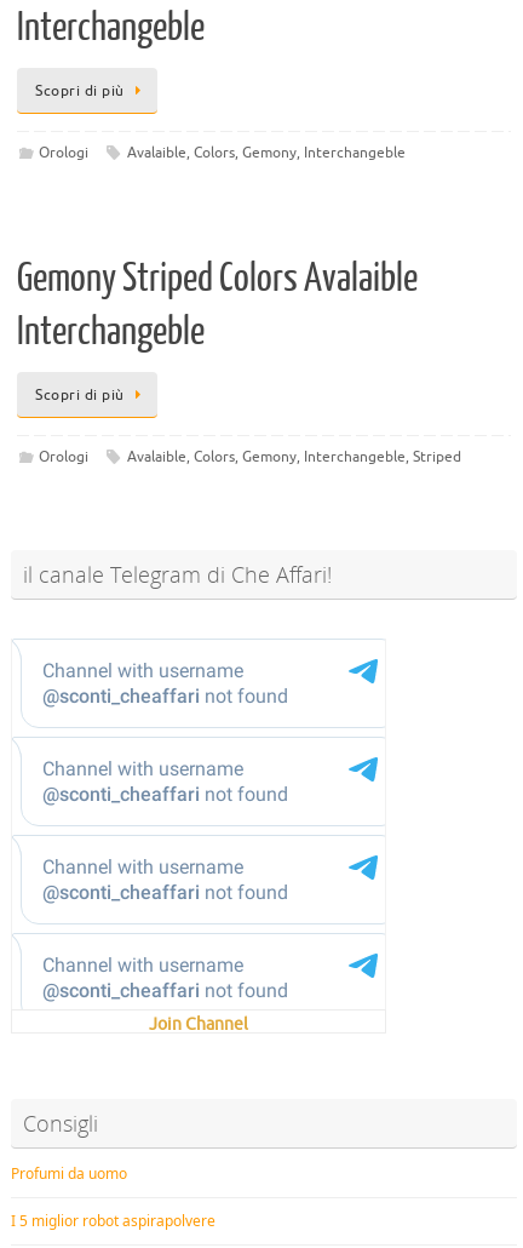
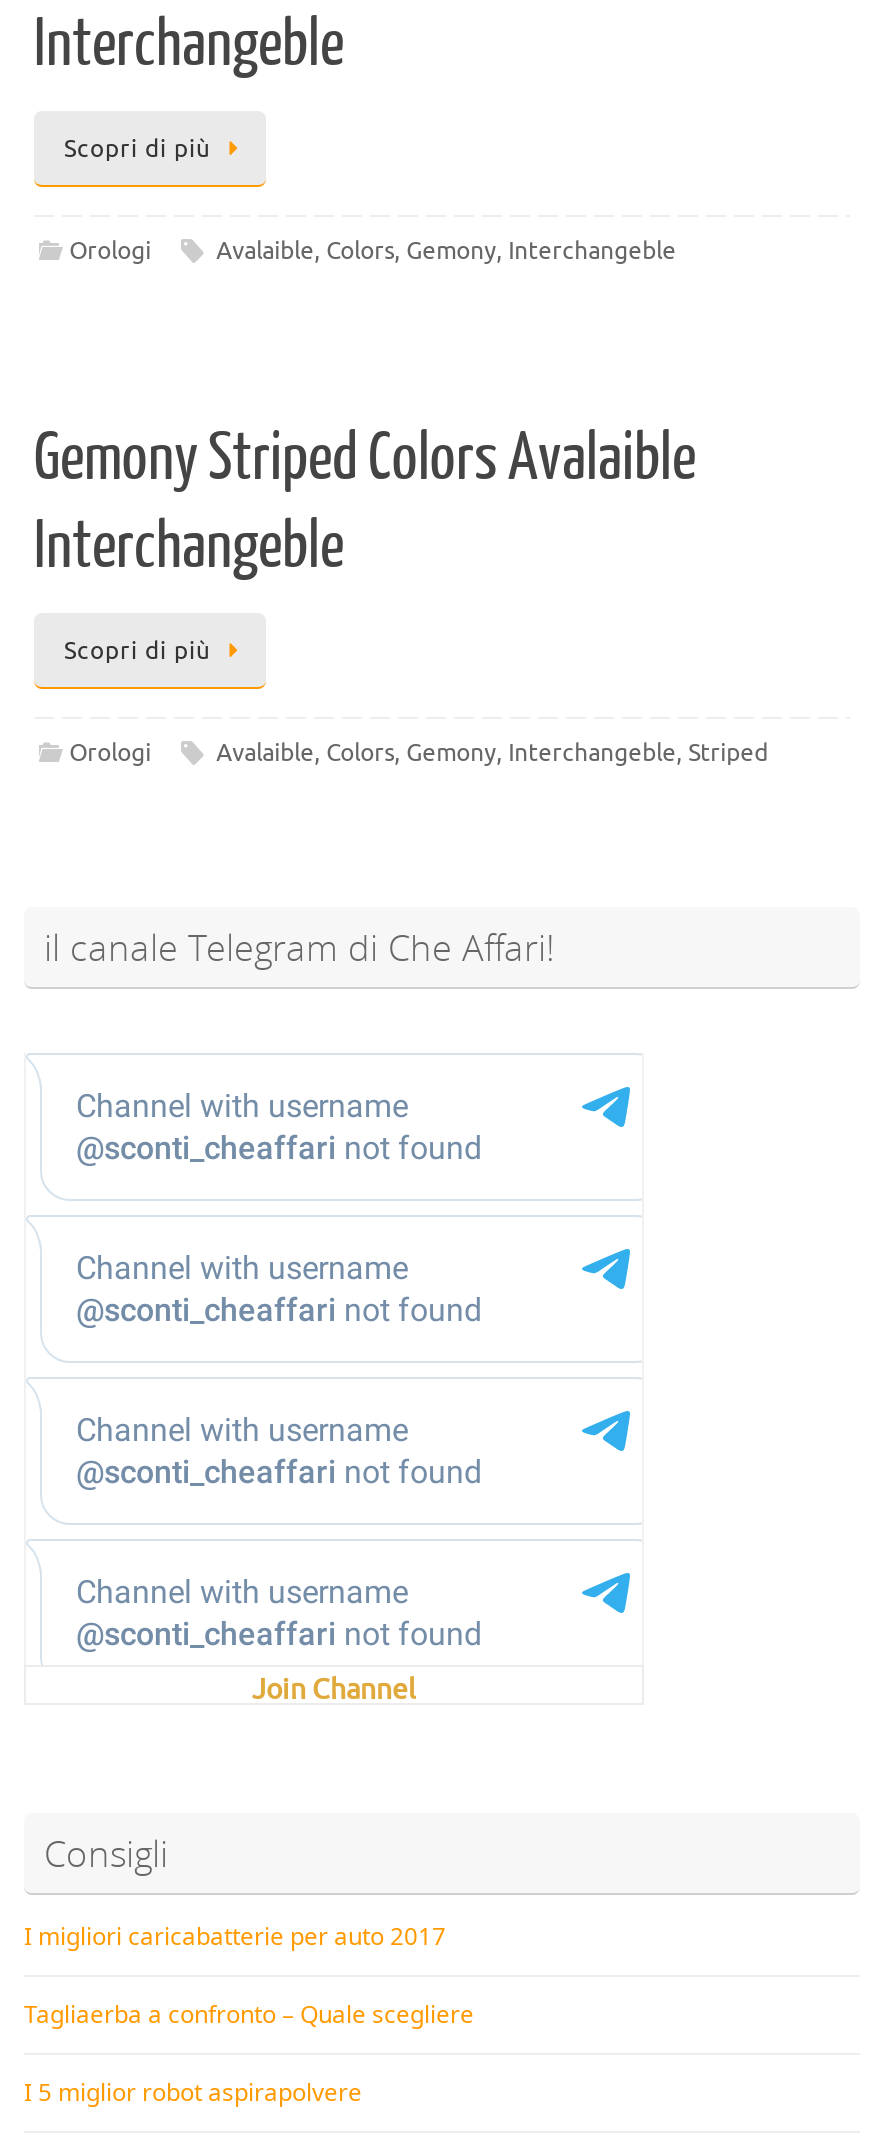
[11,1163,127,1184] Profumi da uomo -> [24,1919,474,2031] I migliori caricabatterie per auto 2017 | Tagliaerba a confronto – Quale scegliere

